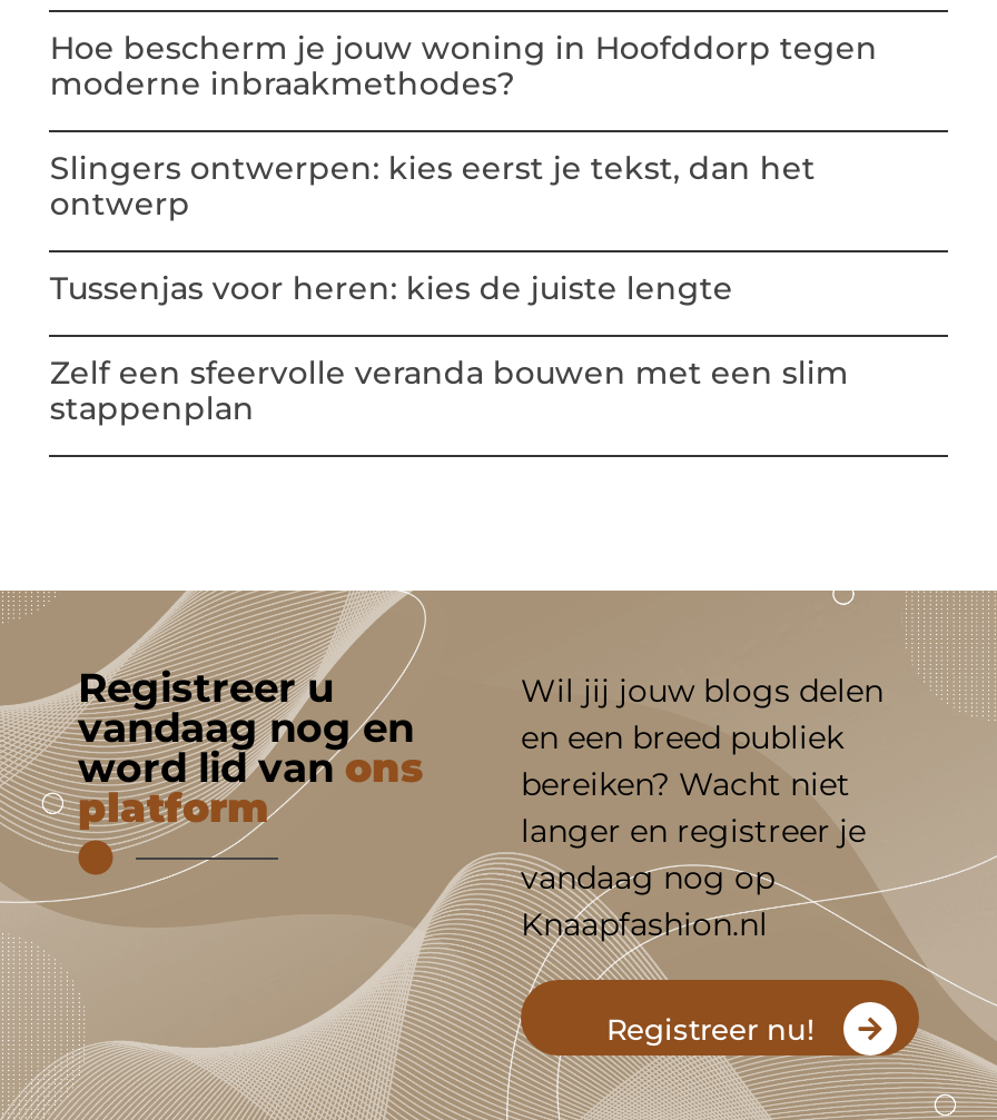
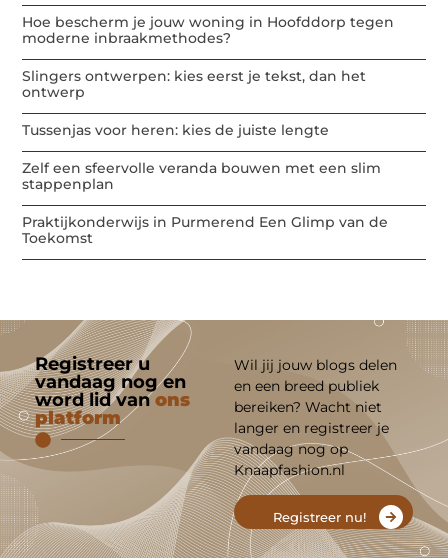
none -> [22,213,388,247] Praktijkonderwijs in Purmerend Een Glimp van de | Toekomst

